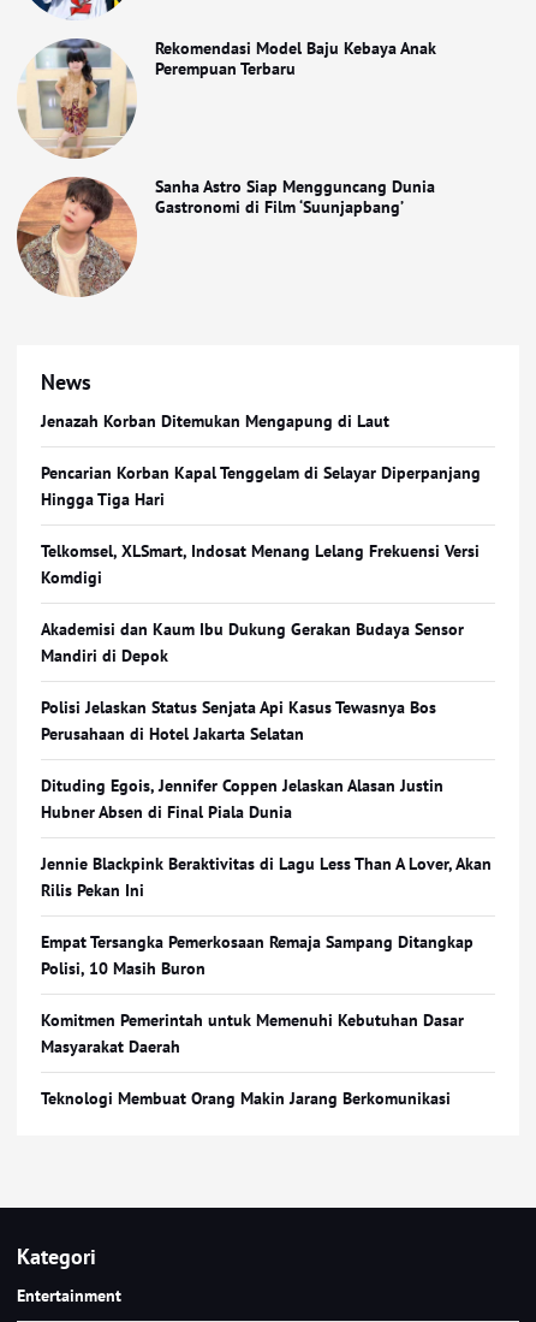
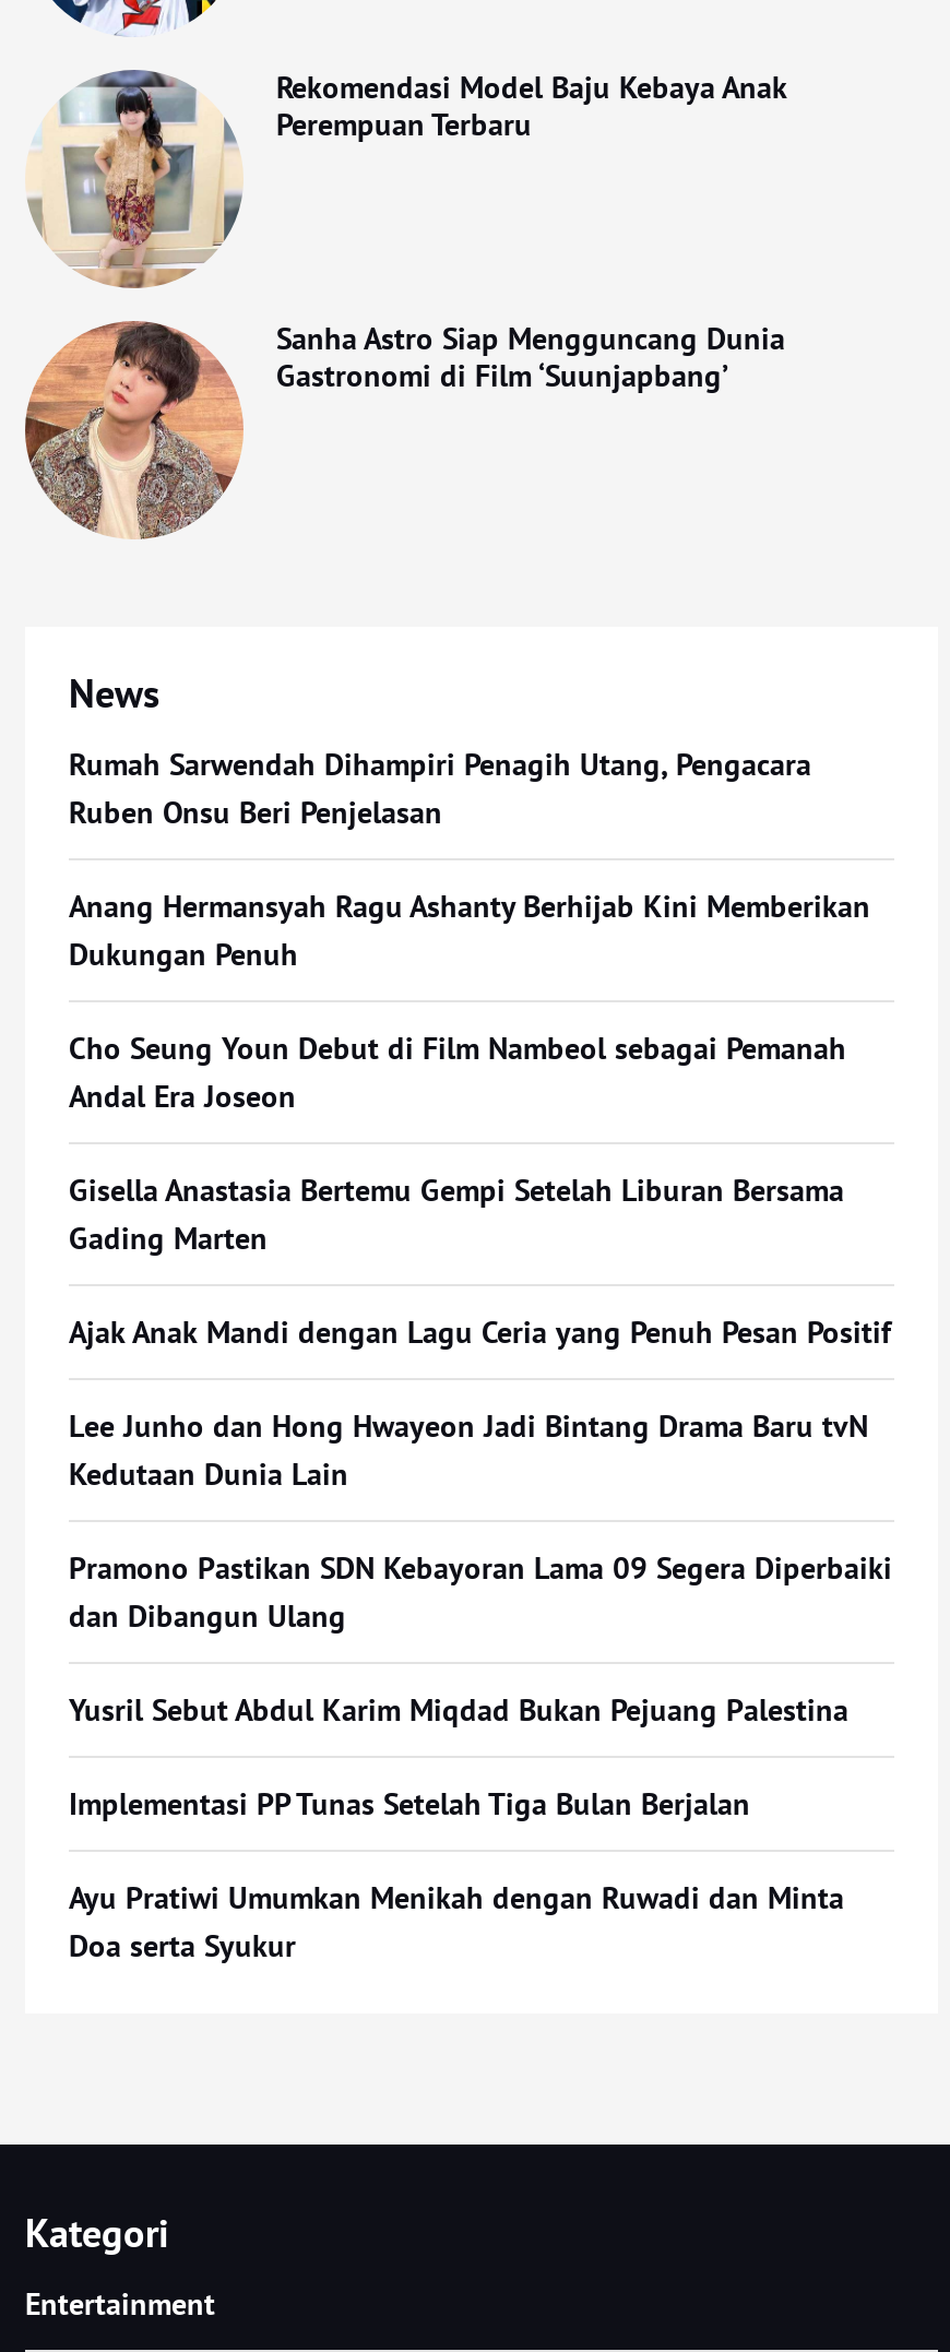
[41,410,389,432] Jenazah Korban Ditemukan Mengapung di Laut -> [69,745,811,832] Rumah Sarwendah Dihampiri Penagih Utang, Pengacara | Ruben Onsu Beri Penjelasan
[41,462,481,510] Pencarian Korban Kapal Tenggelam di Selayar Diperpanjang | Hingga Tiga Hari -> [69,887,870,974] Anang Hermansyah Ragu Ashanty Berhijab Kini Memberikan | Dukungan Penuh
[41,540,480,588] Telkomsel, XLSmart, Indosat Menang Lelang Frekuensi Versi | Komdigi -> [69,1029,846,1116] Cho Seung Youn Debut di Film Nambeol sebagai Pemanah | Andal Era Joseon
[41,618,464,666] Akademisi dan Kaum Ibu Dukung Gerakan Budaya Sensor | Mandiri di Depok -> [69,1171,844,1258] Gisella Anastasia Bertemu Gempi Setelah Liburan Bersama | Gading Marten
[41,696,436,745] Polisi Jelaskan Status Senjata Api Kasus Tewasnya Bos | Perusahaan di Hotel Jakarta Selatan -> [69,1312,892,1352] Ajak Anak Mandi dengan Lagu Ceria yang Penuh Pesan Positif
[41,775,443,823] Dituding Egois, Jennifer Coppen Jelaskan Alasan Justin | Hubner Absen di Final Piala Dunia -> [69,1406,868,1494] Lee Junho dan Hong Hwayeon Jadi Bintang Drama Baru tvN | Kedutaan Dunia Lain
[41,853,492,901] Jennie Blackpink Beraktivitas di Lagu Less Than A Lover, Akan | Rilis Pekan Ini -> [69,1548,892,1636] Pramono Pastikan SDN Kebayoran Lama 09 Segera Diperbaiki | dan Dibangun Ulang
[41,931,474,979] Empat Tersangka Pemerkosaan Remaja Sampang Ditangkap | Polisi, 10 Masih Buron -> [69,1690,848,1730] Yusril Sebut Abdul Karim Miqdad Bukan Pejuang Palestina
[41,1009,464,1057] Komitmen Pemerintah untuk Memenuhi Kebutuhan Dasar | Masyarakat Daerah -> [69,1784,750,1824] Implementasi PP Tunas Setelah Tiga Bulan Berjalan
[41,1087,451,1109] Teknologi Membuat Orang Makin Jarang Berkomunikasi -> [69,1878,844,1965] Ayu Pratiwi Umumkan Menikah dengan Ruwadi dan Minta | Doa serta Syukur

